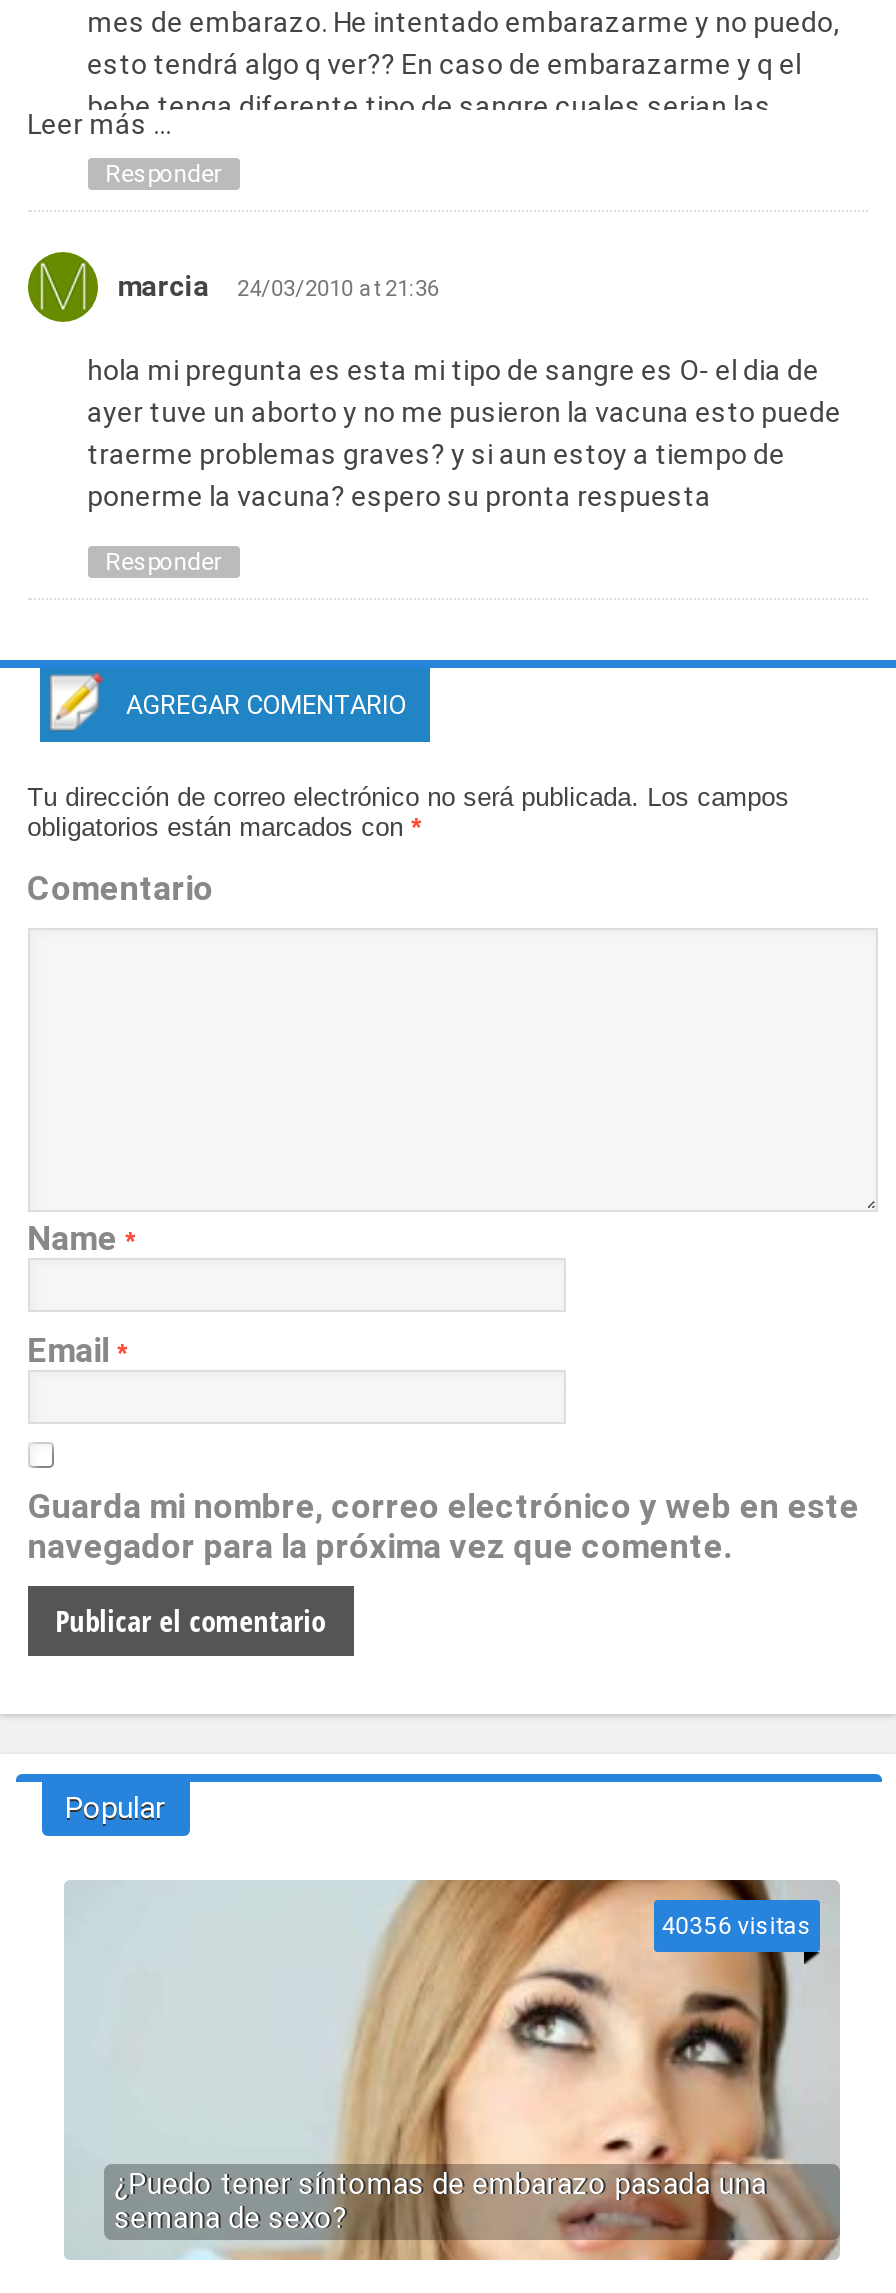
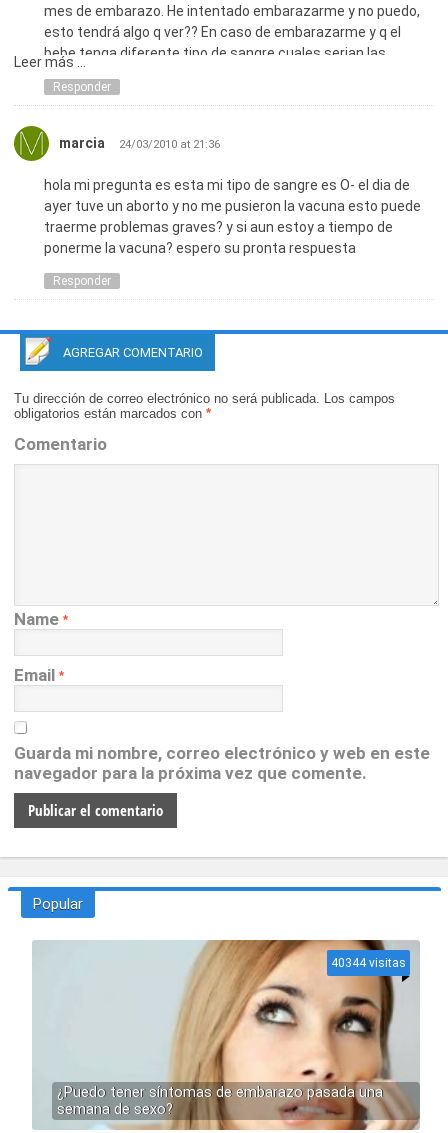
[662,1912,812,1940] 40356 visitas -> [331,956,406,970] 40344 visitas

